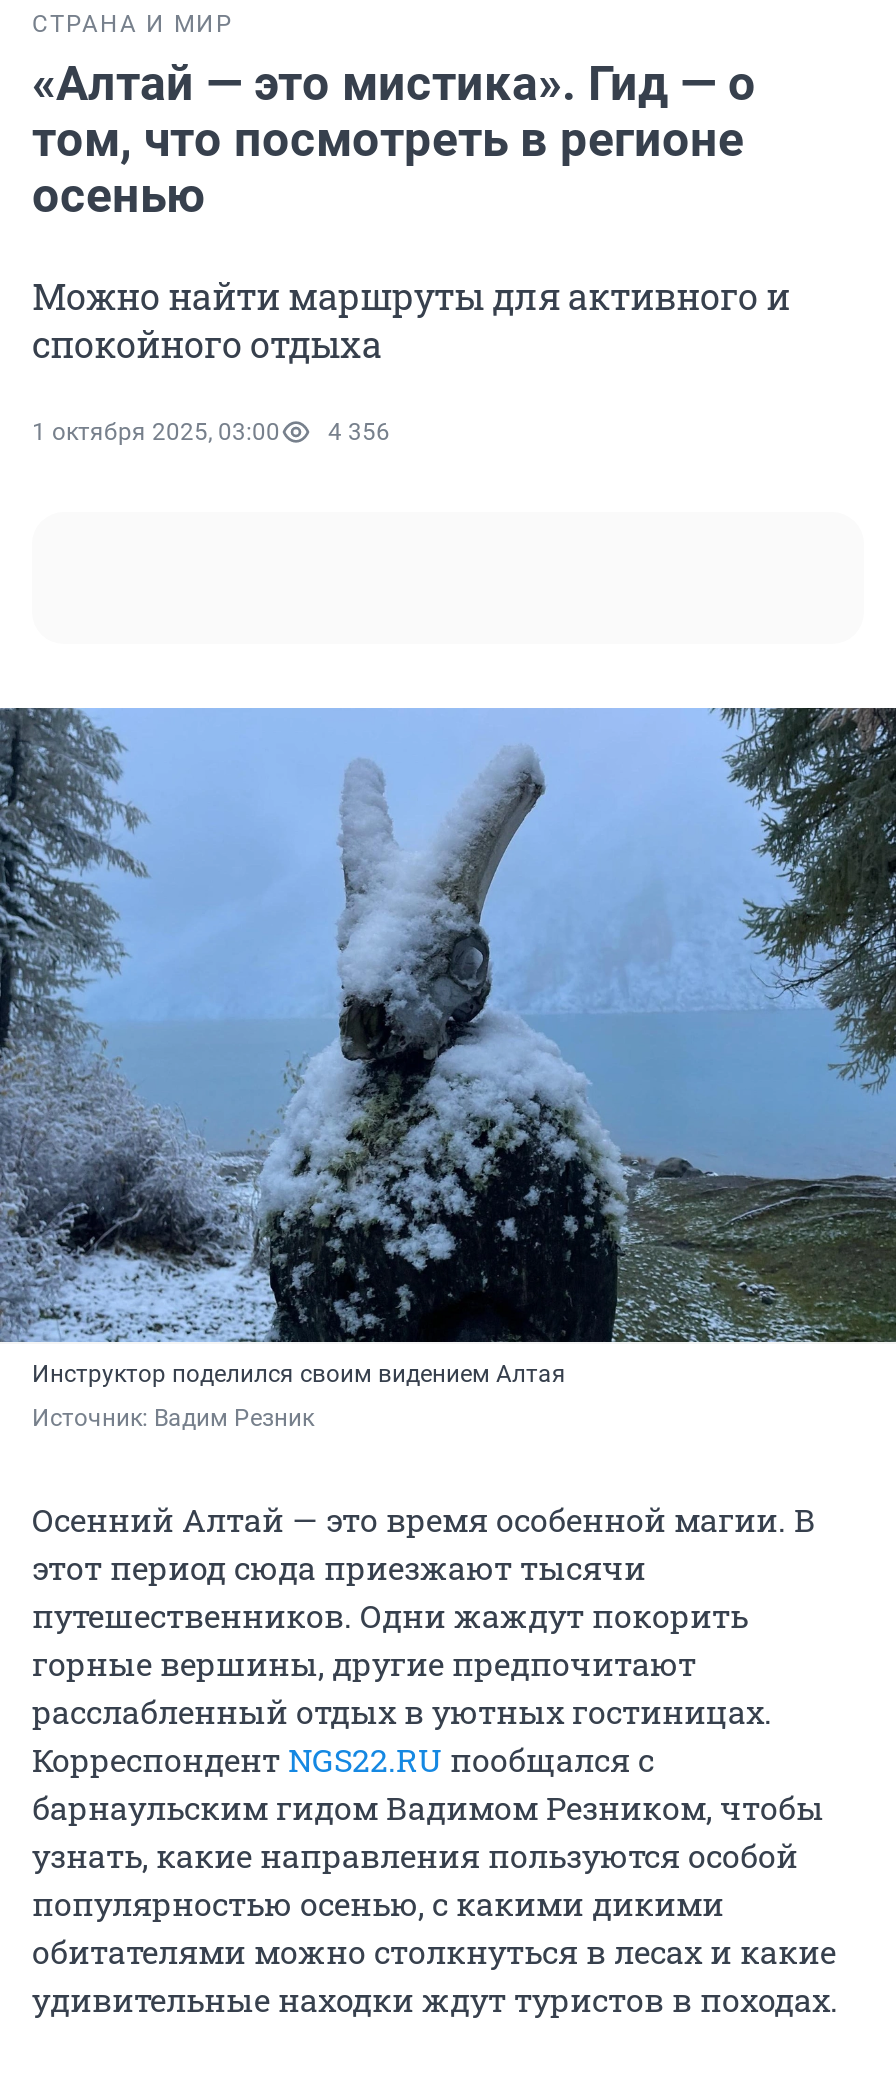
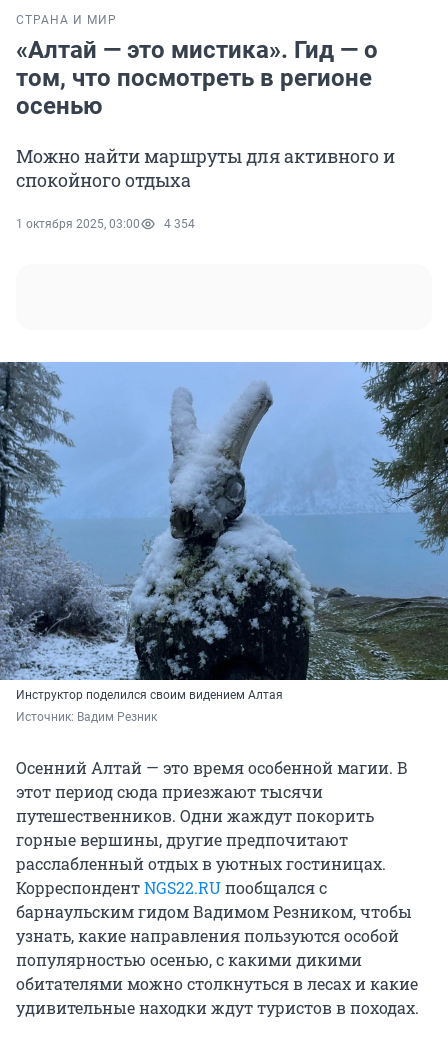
[32,418,390,446] 1 октября 2025, 03:00 4 356 -> [16,217,195,231] 1 октября 2025, 03:00 4 354

